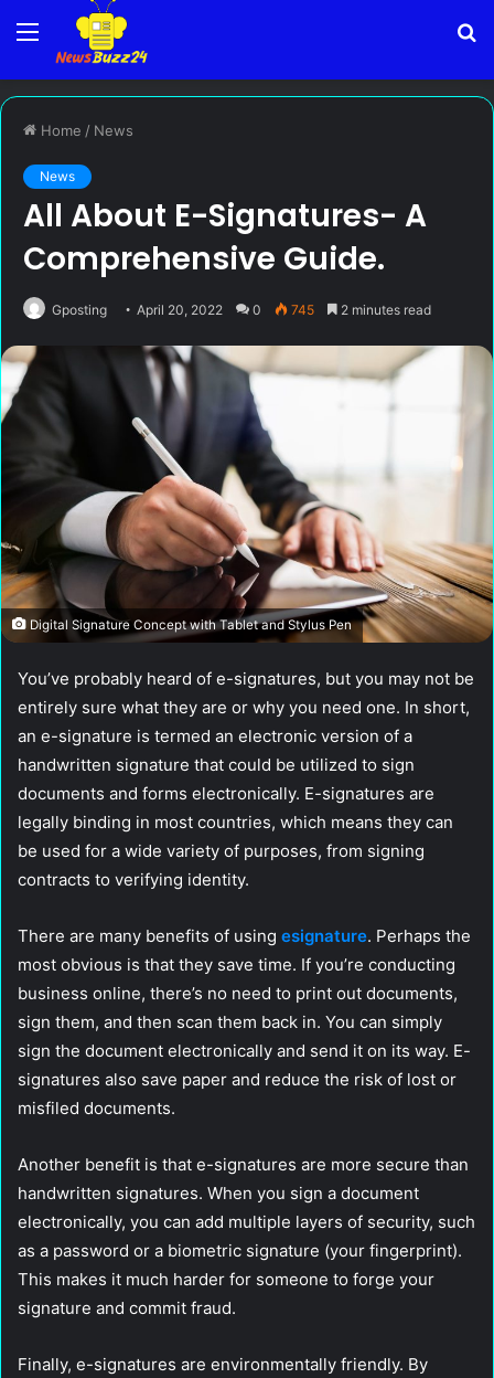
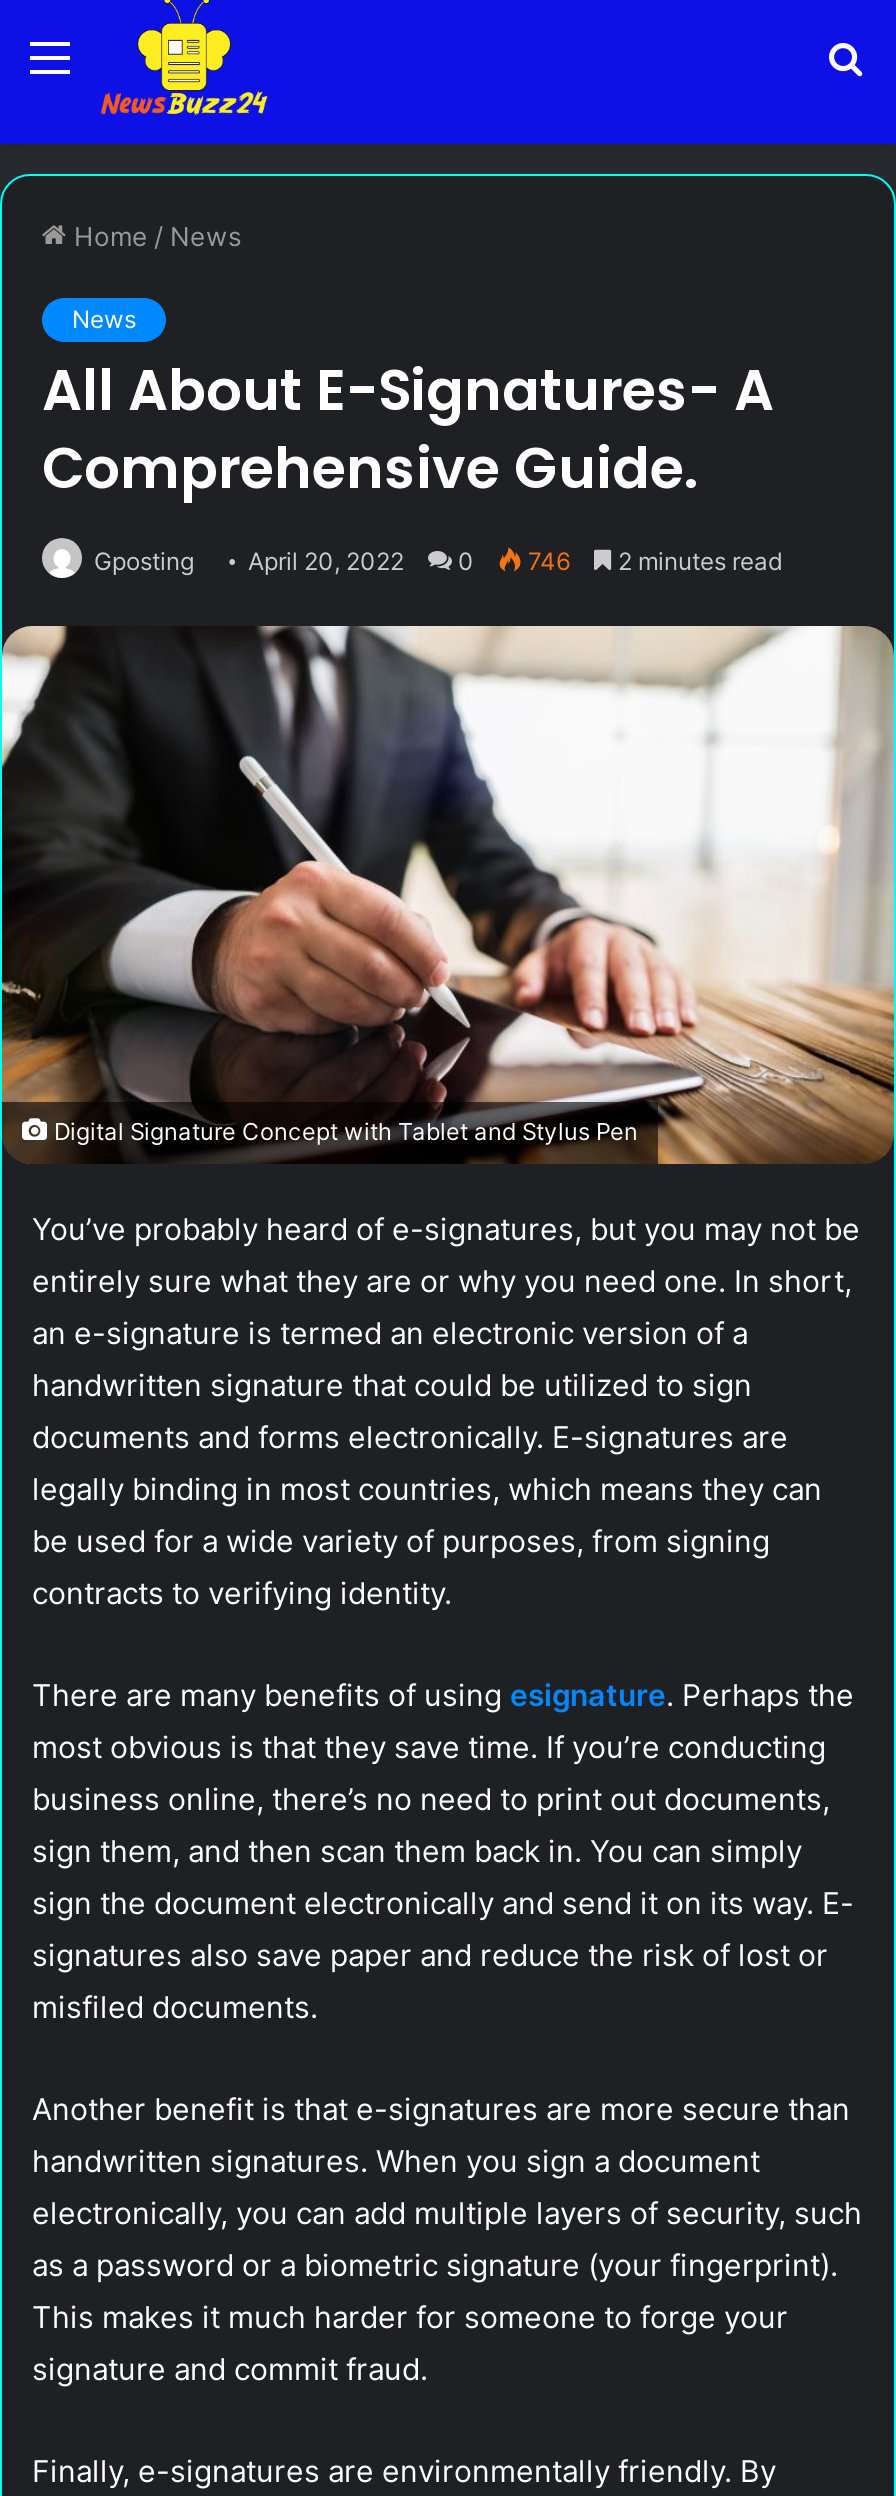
[52,301,431,318] Gposting April 20, 2022 0 745 2 minutes read -> [94,546,782,576] Gposting April 20, 2022 0 746 2 minutes read

